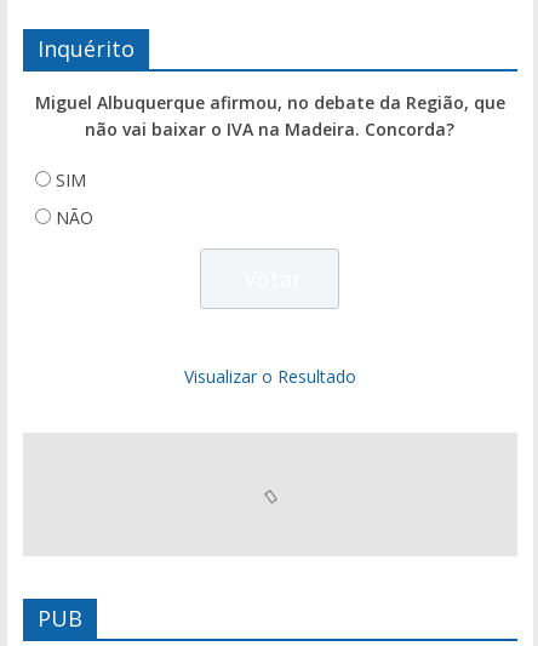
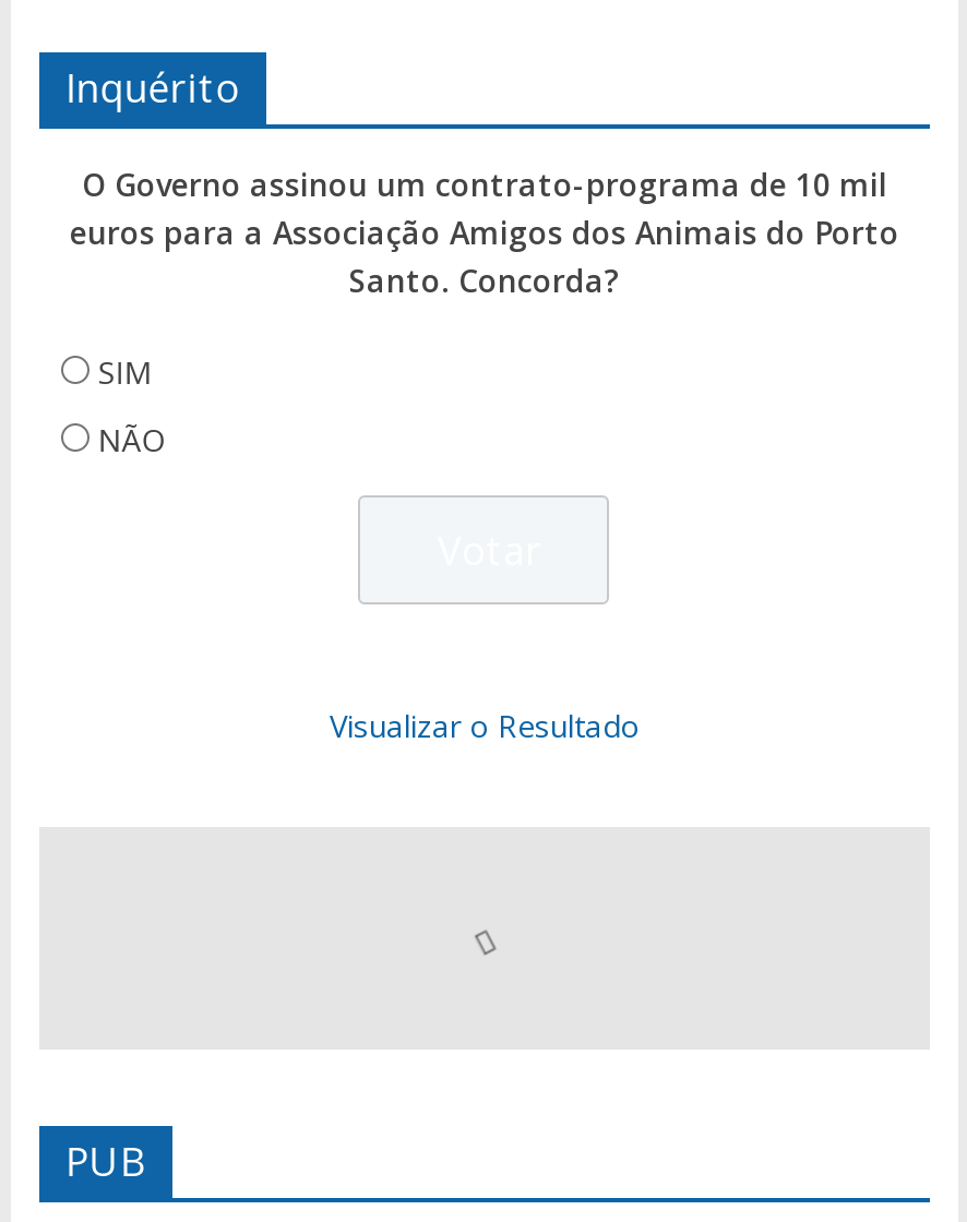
[35,91,505,141] Miguel Albuquerque afirmou, no debate da Região, que | não vai baixar o IVA na Madeira. Concorda? -> [70,164,899,302] O Governo assinou um contrato-programa de 10 mil | euros para a Associação Amigos dos Animais do Porto | Santo. Concorda?

